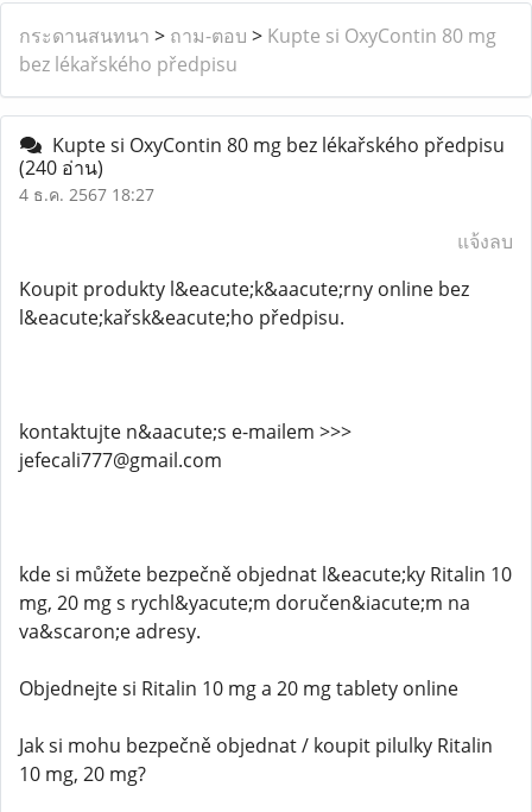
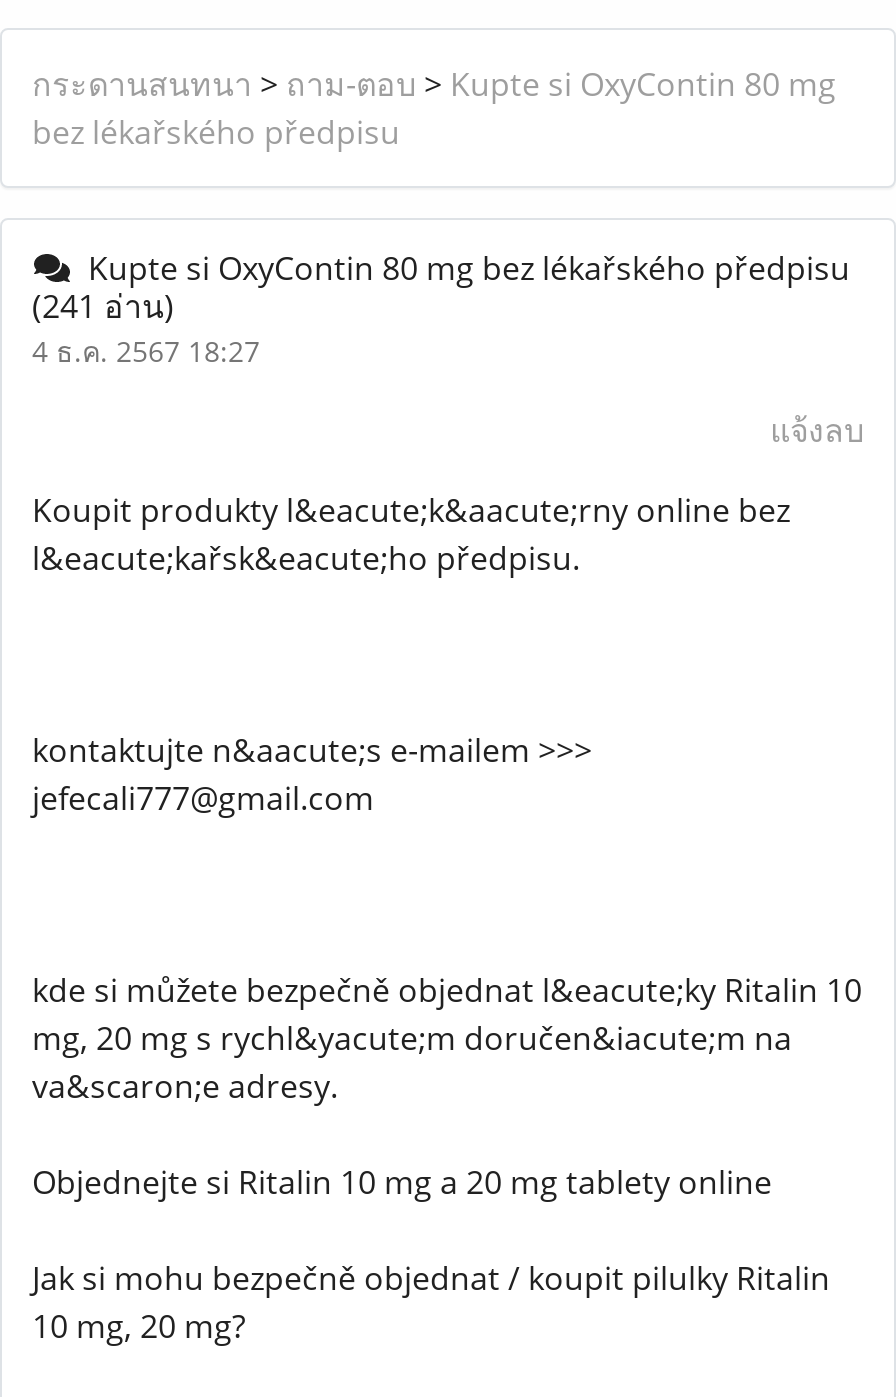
[19,155,103,181] (240 อ่าน) -> [32,284,174,328] (241 อ่าน)

